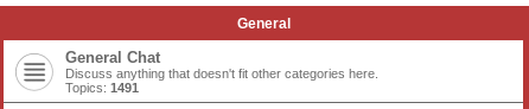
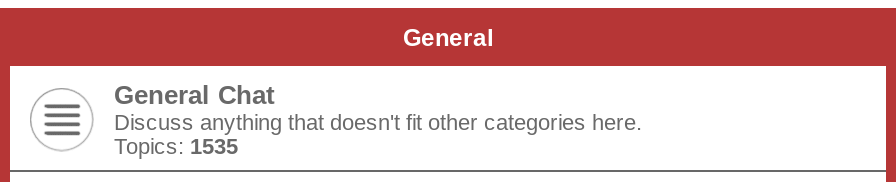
[65,81,139,95] Topics: 1491 -> [114,134,238,158] Topics: 1535

